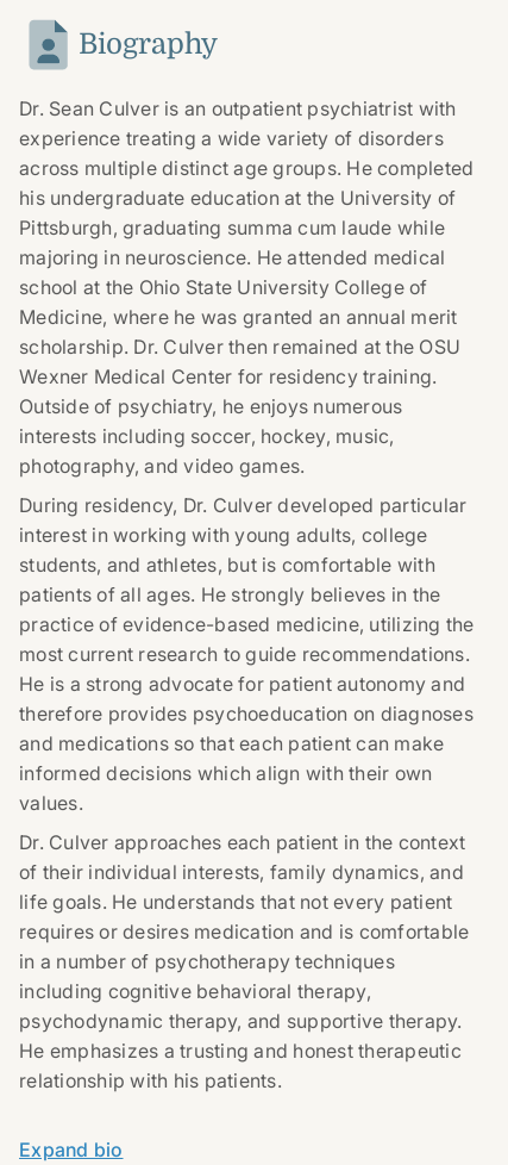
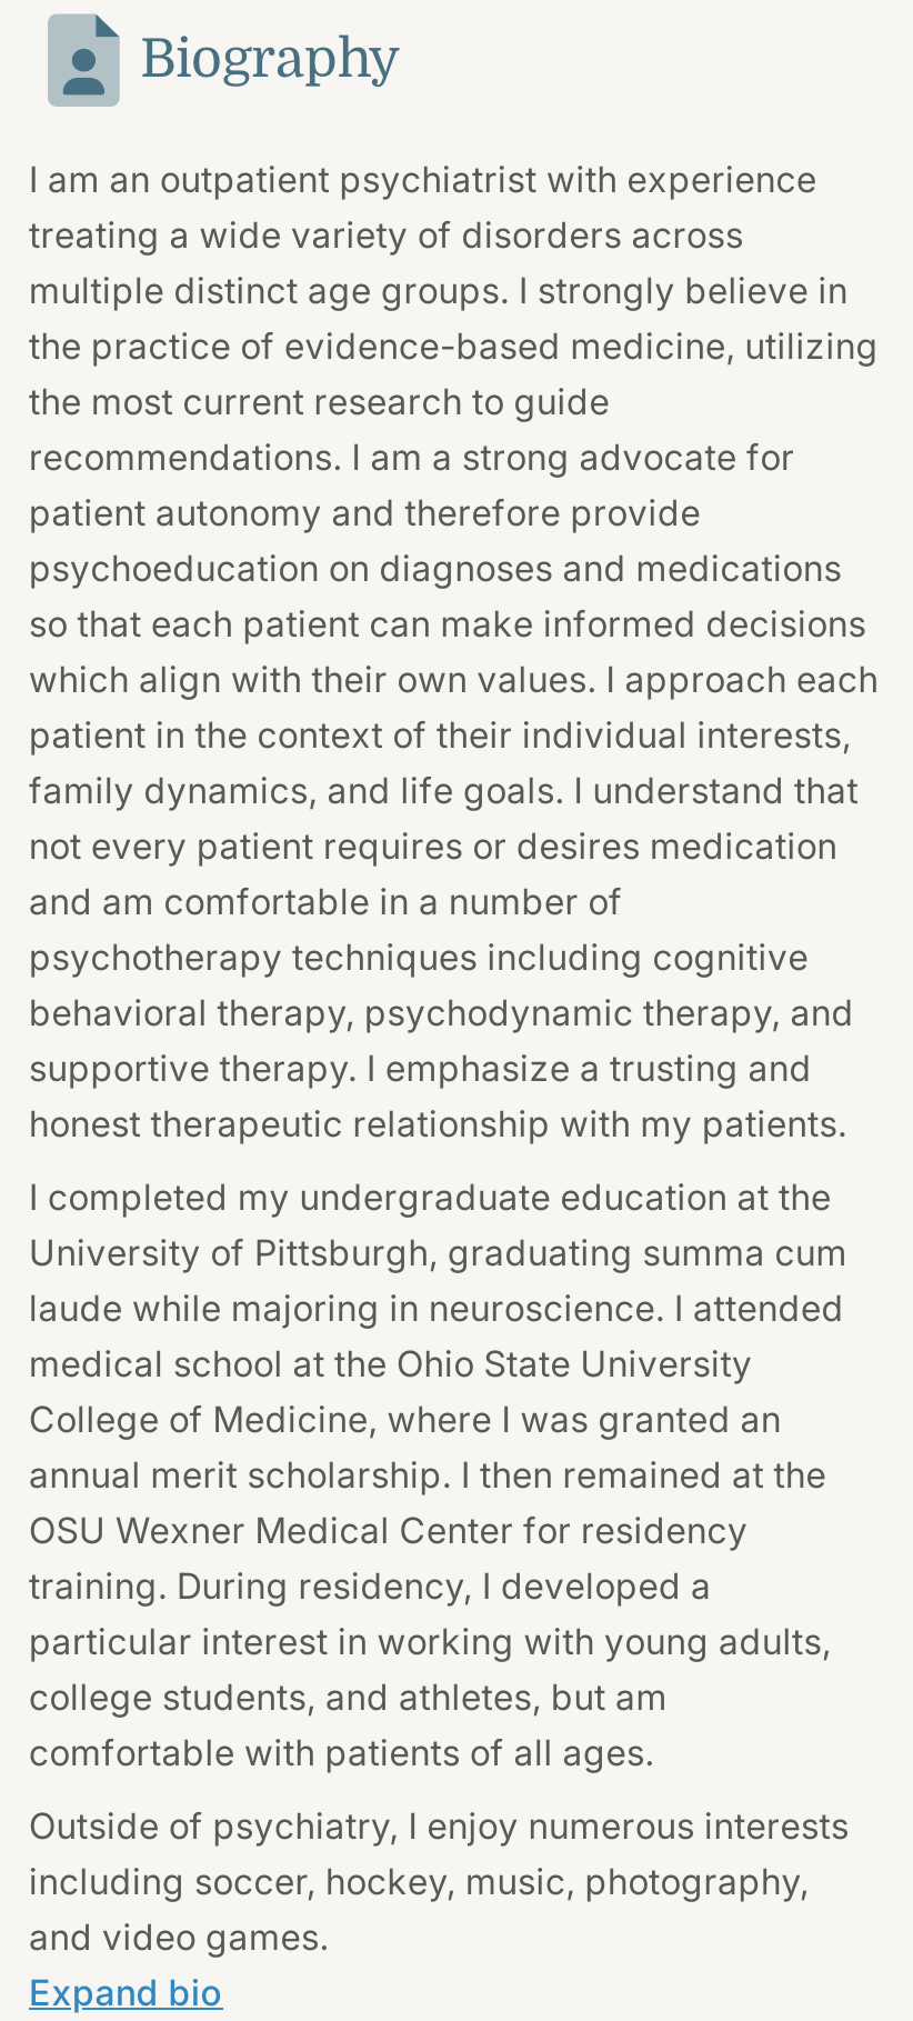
[19,96,474,477] Dr. Sean Culver is an outpatient psychiatrist with | experience treating a wide variety of disorders | across multiple distinct age groups. He completed | his undergraduate education at the University of | Pittsburgh, graduating summa cum laude while | majoring in neuroscience. He attended medical | school at the Ohio State University College of | Medicine, where he was granted an annual merit | scholarship. Dr. Culver then remained at the OSU | Wexner Medical Center for residency training. | Outside of psychiatry, he enjoys numerous | interests including soccer, hockey, music, | photography, and video games. -> [29,156,879,1145] I am an outpatient psychiatrist with experience | treating a wide variety of disorders across | multiple distinct age groups. I strongly believe in | the practice of evidence-based medicine, utilizing | the most current research to guide | recommendations. I am a strong advocate for | patient autonomy and therefore provide | psychoeducation on diagnoses and medications | so that each patient can make informed decisions | which align with their own values. I approach each | patient in the context of their individual interests, | family dynamics, and life goals. I understand that | not every patient requires or desires medication | and am comfortable in a number of | psychotherapy techniques including cognitive | behavioral therapy, psychodynamic therapy, and | supportive therapy. I emphasize a trusting and | honest therapeutic relationship with my patients.
[19,493,474,815] During residency, Dr. Culver developed particular | interest in working with young adults, college | students, and athletes, but is comfortable with | patients of all ages. He strongly believes in the | practice of evidence-based medicine, utilizing the | most current research to guide recommendations. | He is a strong advocate for patient autonomy and | therefore provides psychoeducation on diagnoses | and medications so that each patient can make | informed decisions which align with their own | values. -> [29,1174,847,1774] I completed my undergraduate education at the | University of Pittsburgh, graduating summa cum | laude while majoring in neuroscience. I attended | medical school at the Ohio State University | College of Medicine, where I was granted an | annual merit scholarship. I then remained at the | OSU Wexner Medical Center for residency | training. During residency, I developed a | particular interest in working with young adults, | college students, and athletes, but am | comfortable with patients of all ages.
[19,830,469,1092] Dr. Culver approaches each patient in the context | of their individual interests, family dynamics, and | life goals. He understands that not every patient | requires or desires medication and is comfortable | in a number of psychotherapy techniques | including cognitive behavioral therapy, | psychodynamic therapy, and supportive therapy. | He emphasizes a trusting and honest therapeutic | relationship with his patients. -> [29,1803,849,1958] Outside of psychiatry, I enjoy numerous interests | including soccer, hockey, music, photography, | and video games.

